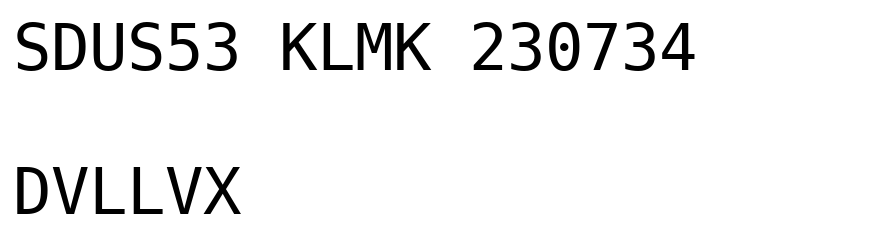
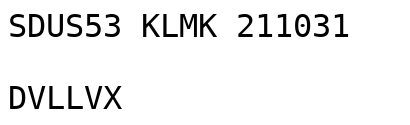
[13,12,697,84] SDUS53 KLMK 230734 -> [8,8,350,44] SDUS53 KLMK 211031

